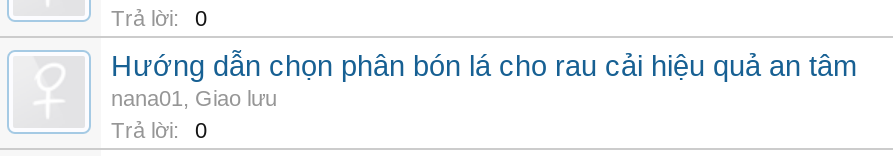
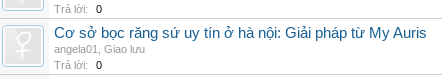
[111,50,859,110] Hướng dẫn chọn phân bón lá cho rau cải hiệu quả an tâm | nana01, Giao lưu -> [54,25,427,55] Cơ sở bọc răng sứ uy tín ở hà nội: Giải pháp từ My Auris | angela01, Giao lưu

